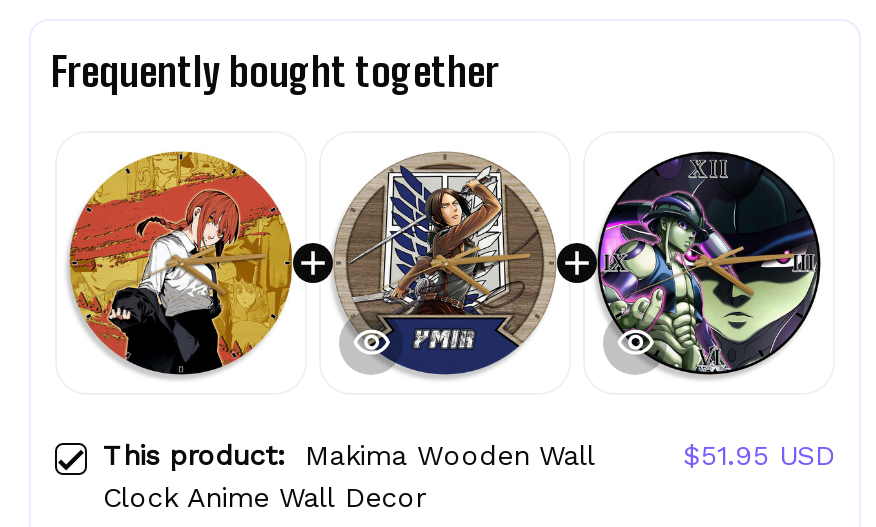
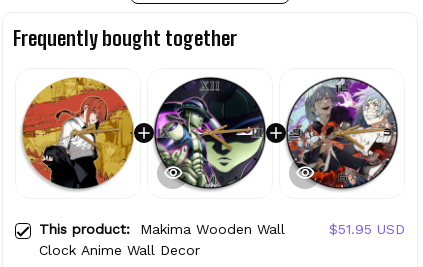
[333,152,557,372] [image] -> [154,77,266,189] [image]
[599,150,819,374] [image] -> [287,77,396,189] [image]

